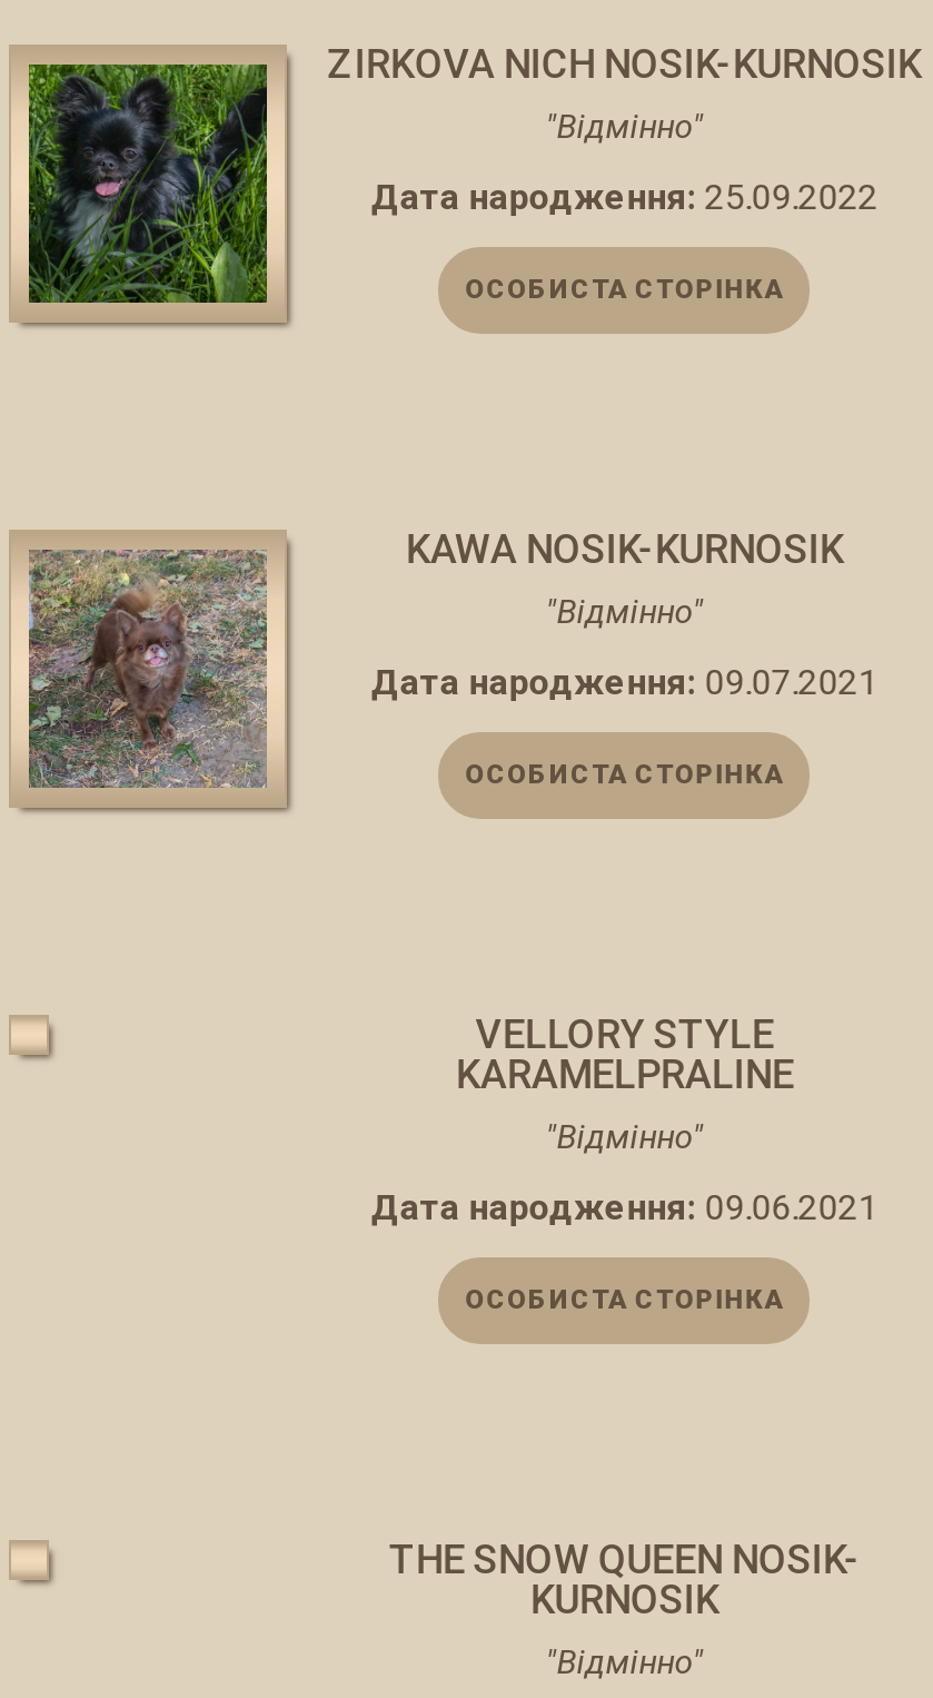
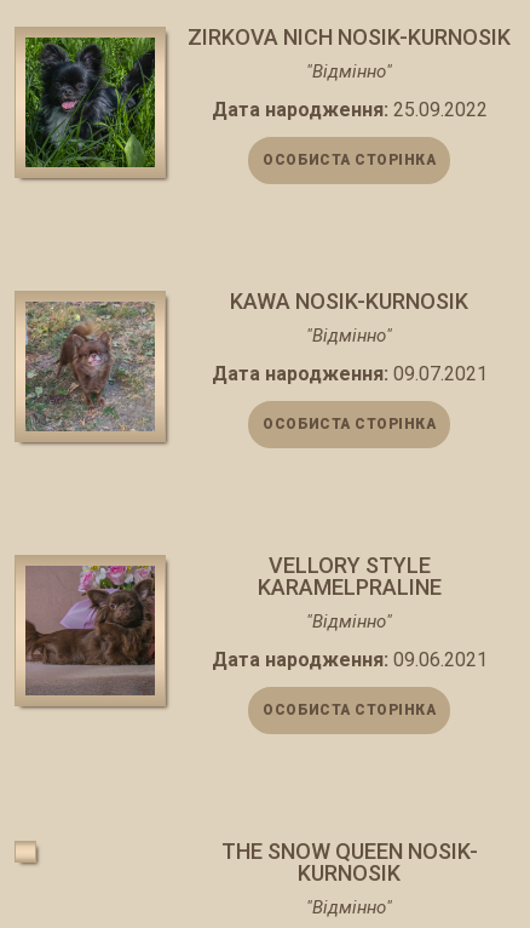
none -> [15,555,169,710] [image]

